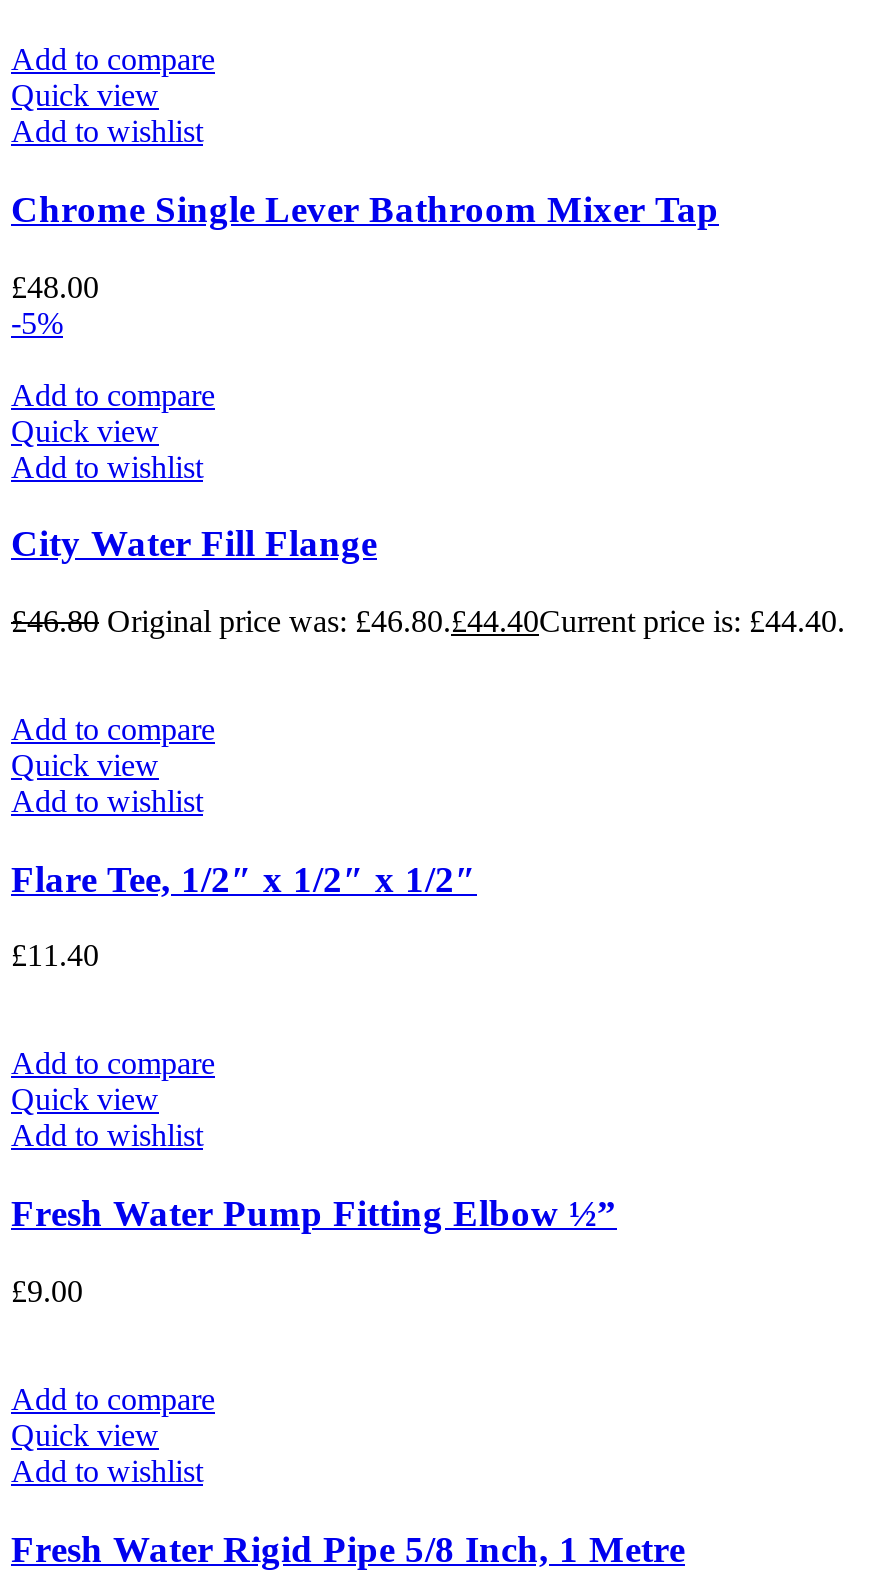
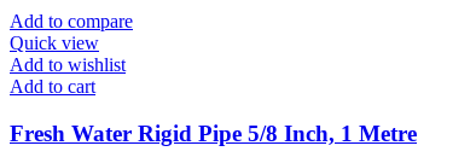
[11,188,845,1488] Chrome Single Lever Bathroom Mixer Tap | £48.00 | -5% | Add to compare | Quick view | Add to wishlist | City Water Fill Flange | £46.80 Original price was: £46.80.£44.40Current price is: £44.40. | Add to compare | Quick view | Add to wishlist | Flare Tee, 1/2″ x 1/2″ x 1/2″ | £11.40 | Add to compare | Quick view | Add to wishlist | Fresh Water Pump Fitting Elbow ½” | £9.00 | Add to compare | Quick view | Add to wishlist -> [10,76,95,97] Add to cart

